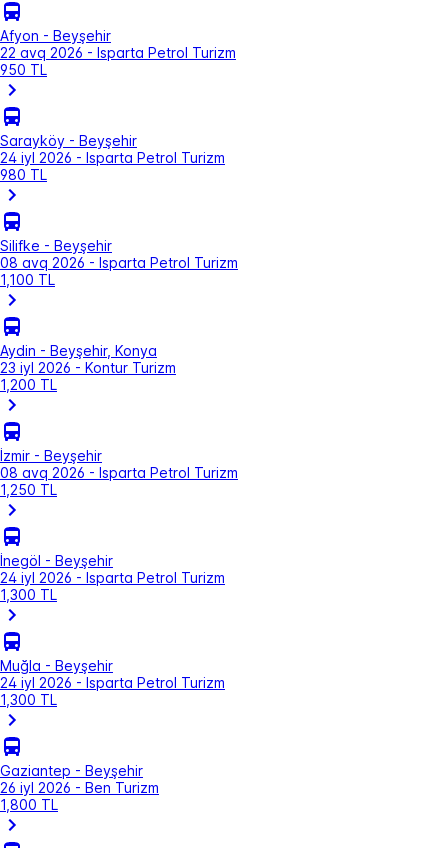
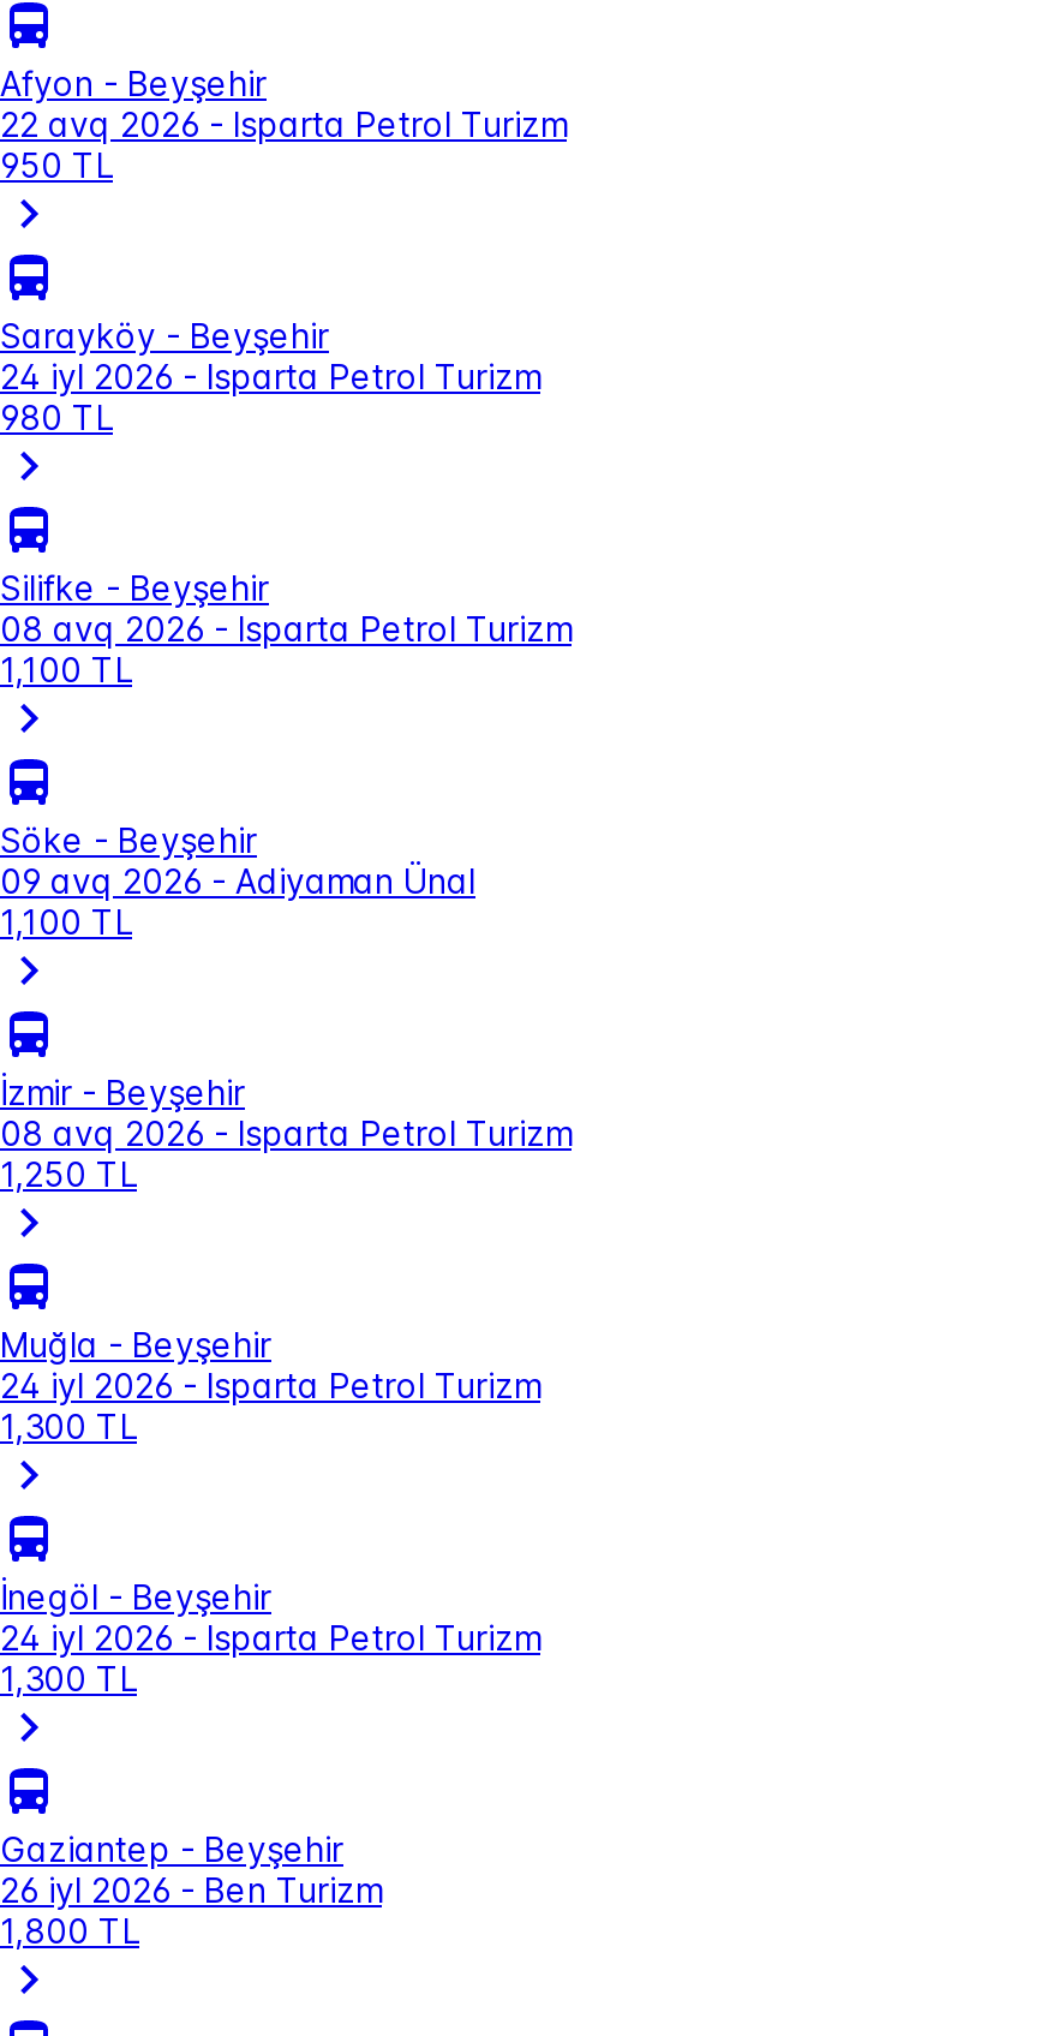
[0,342,176,393] Aydin - Beyşehir, Konya | 23 iyl 2026 - Kontur Turizm | 1,200 TL -> [0,818,475,941] Söke - Beyşehir | 09 avq 2026 - Adiyaman Ünal | 1,100 TL
moved [0,552,113,569] -> [0,1575,271,1616]: İnegöl - Beyşehir
moved [0,657,113,674] -> [0,1323,271,1364]: Muğla - Beyşehir

